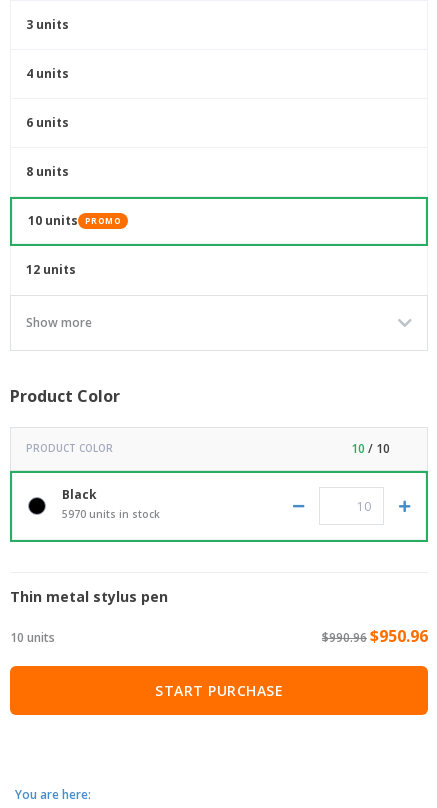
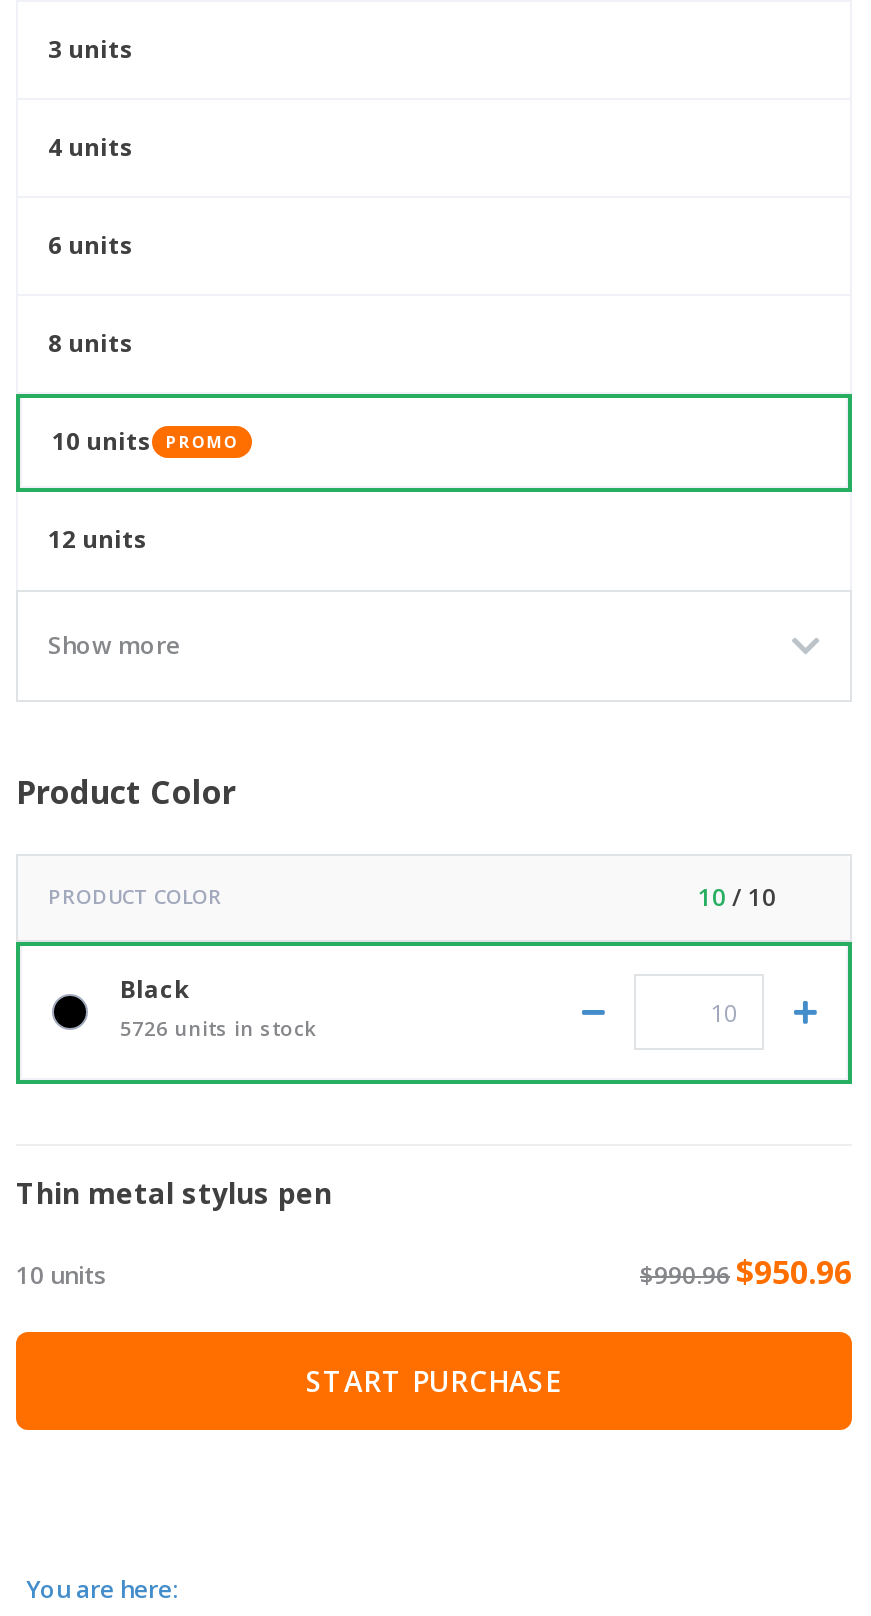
[62,507,160,521] 5970 units in stock -> [120,1015,316,1043] 5726 units in stock

